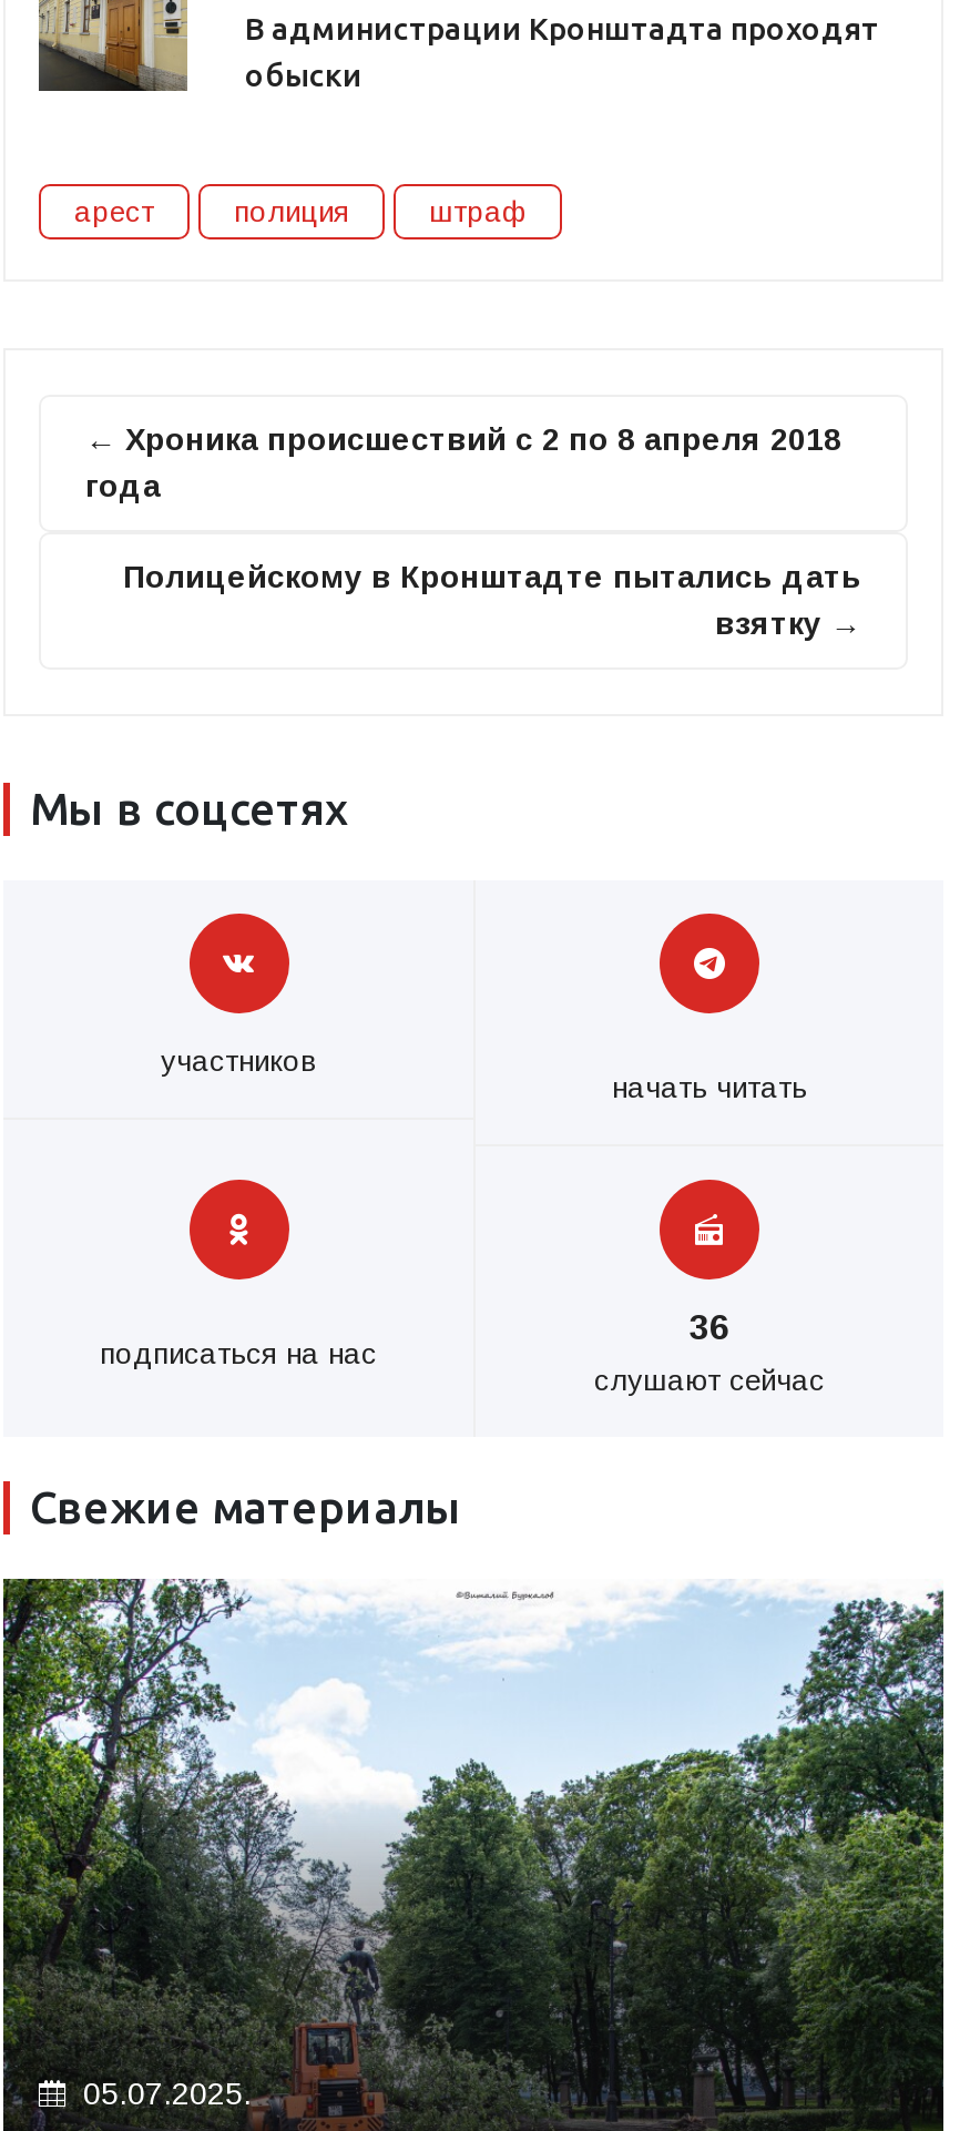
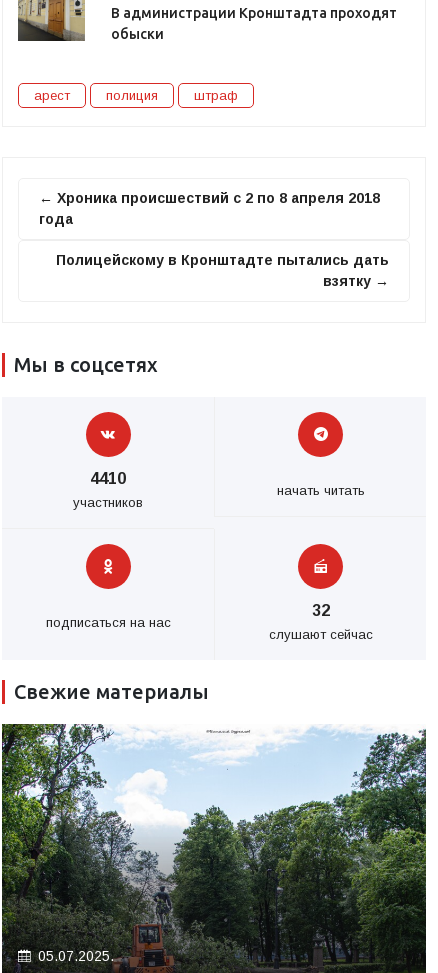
none -> [90,470,126,487] 4410
[690,1308,729,1346] 36 -> [311,602,329,619] 32

